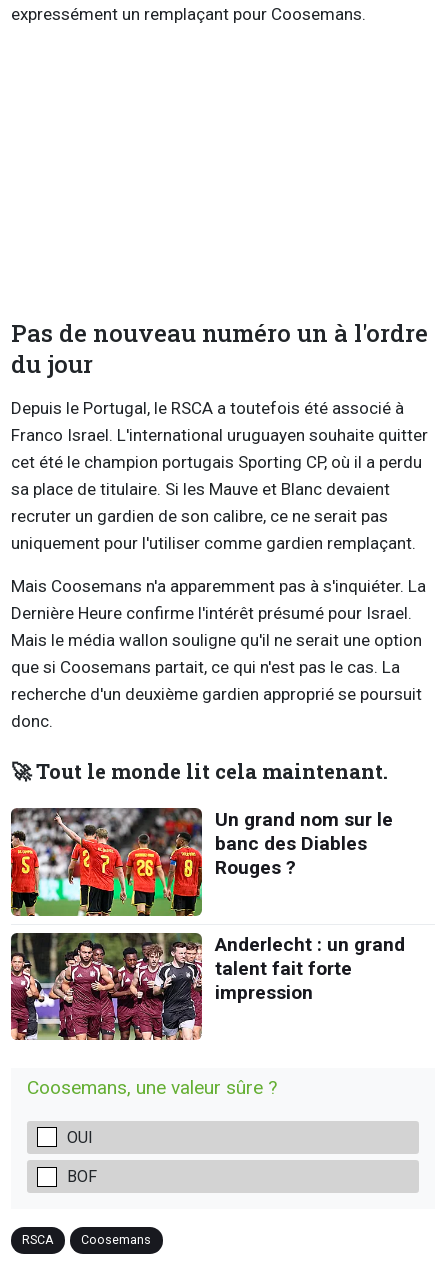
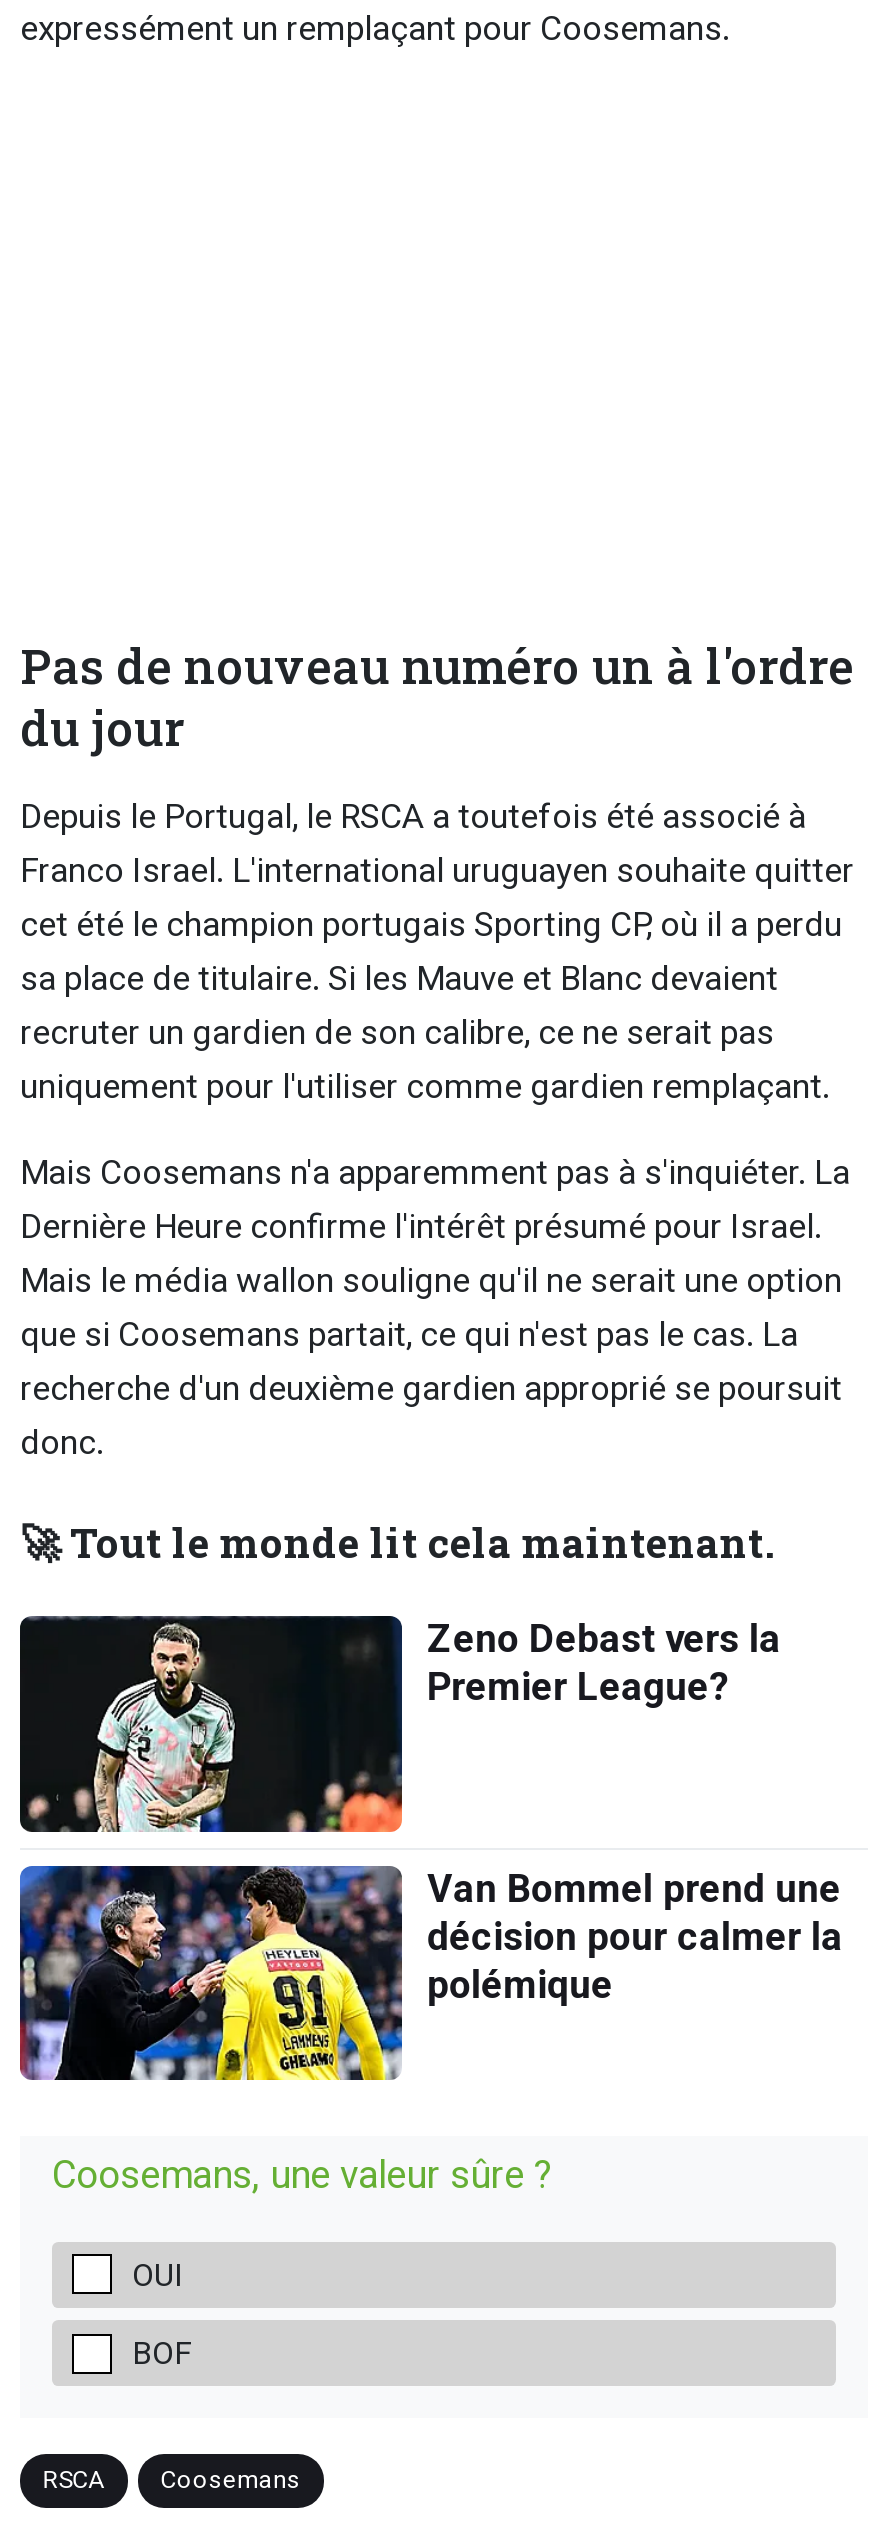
[10,807,393,917] [image] | Un grand nom sur le | banc des Diables | Rouges ? -> [18,1614,781,1834] [image] | Zeno Debast vers la | Premier League?
[10,932,405,1041] [image] | Anderlecht : un grand | talent fait forte | impression -> [18,1864,843,2082] [image] | Van Bommel prend une | décision pour calmer la | polémique

